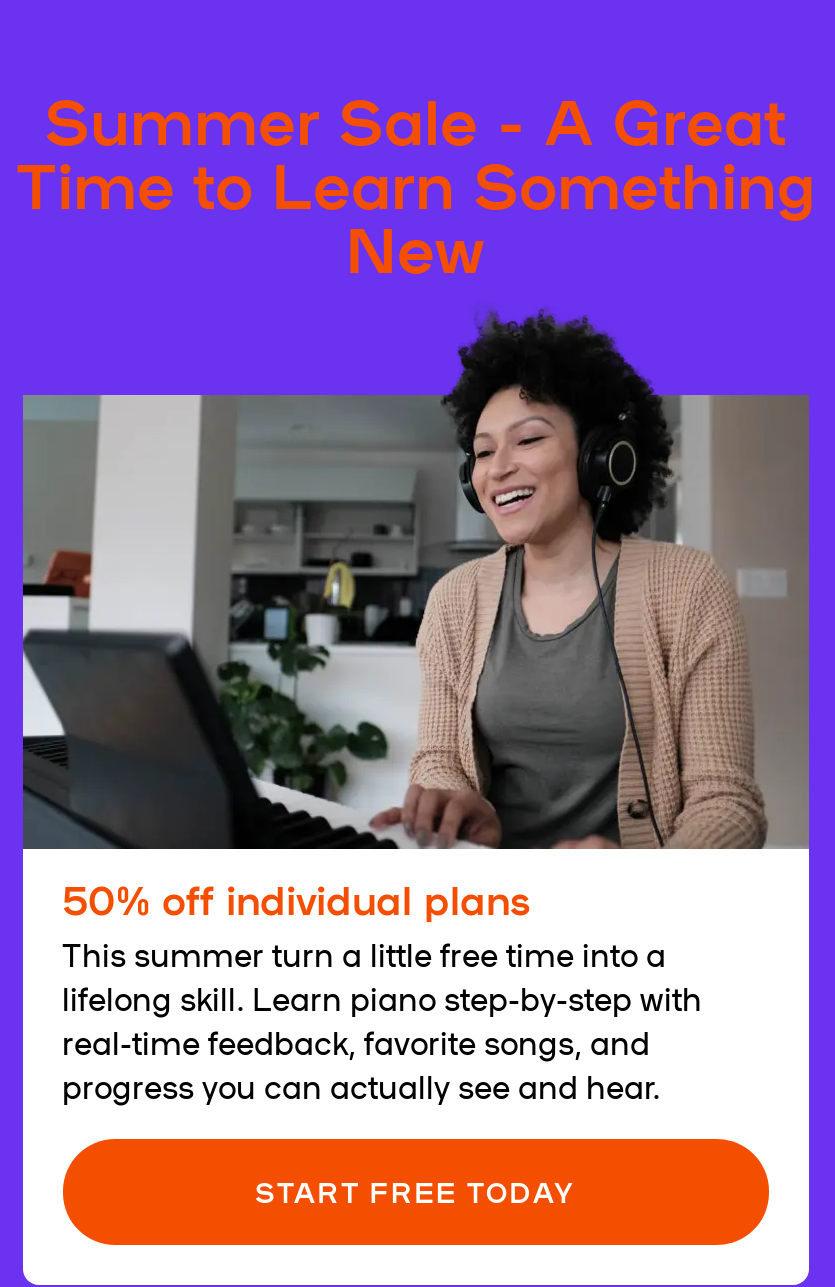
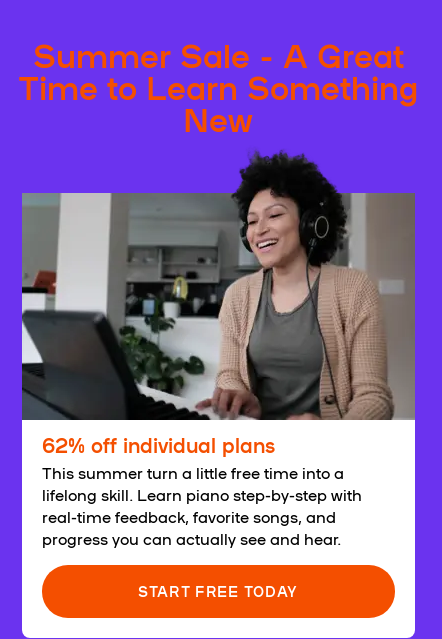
[62,868,530,924] 50% off individual plans -> [41,429,274,457] 62% off individual plans

